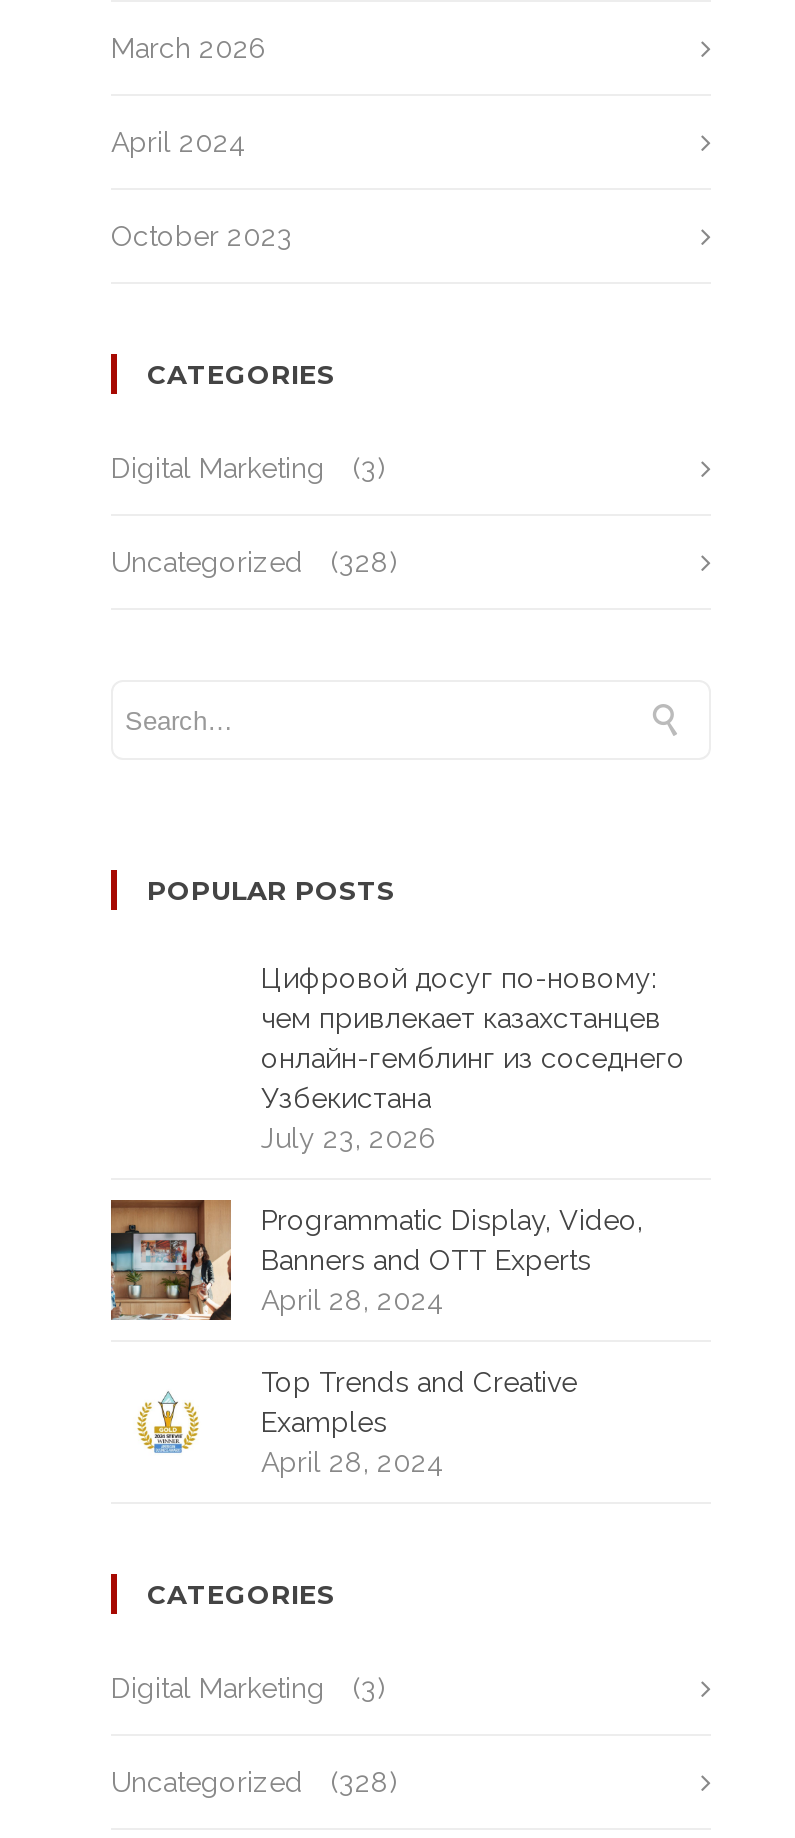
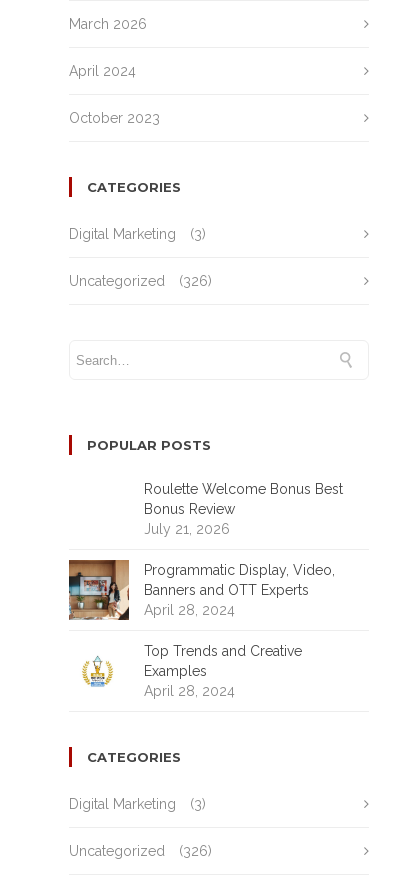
[111,546,397,578] Uncategorized (328) -> [69,273,212,289] Uncategorized (326)
[261,962,685,1154] Цифровой досуг по-новому: | чем привлекает казахстанцев | онлайн-гемблинг из соседнего | Узбекистана | July 23, 2026 -> [144,481,343,537] Roulette Welcome Bonus Best | Bonus Review | July 21, 2026
[111,1766,397,1798] Uncategorized (328) -> [69,843,212,859] Uncategorized (326)

